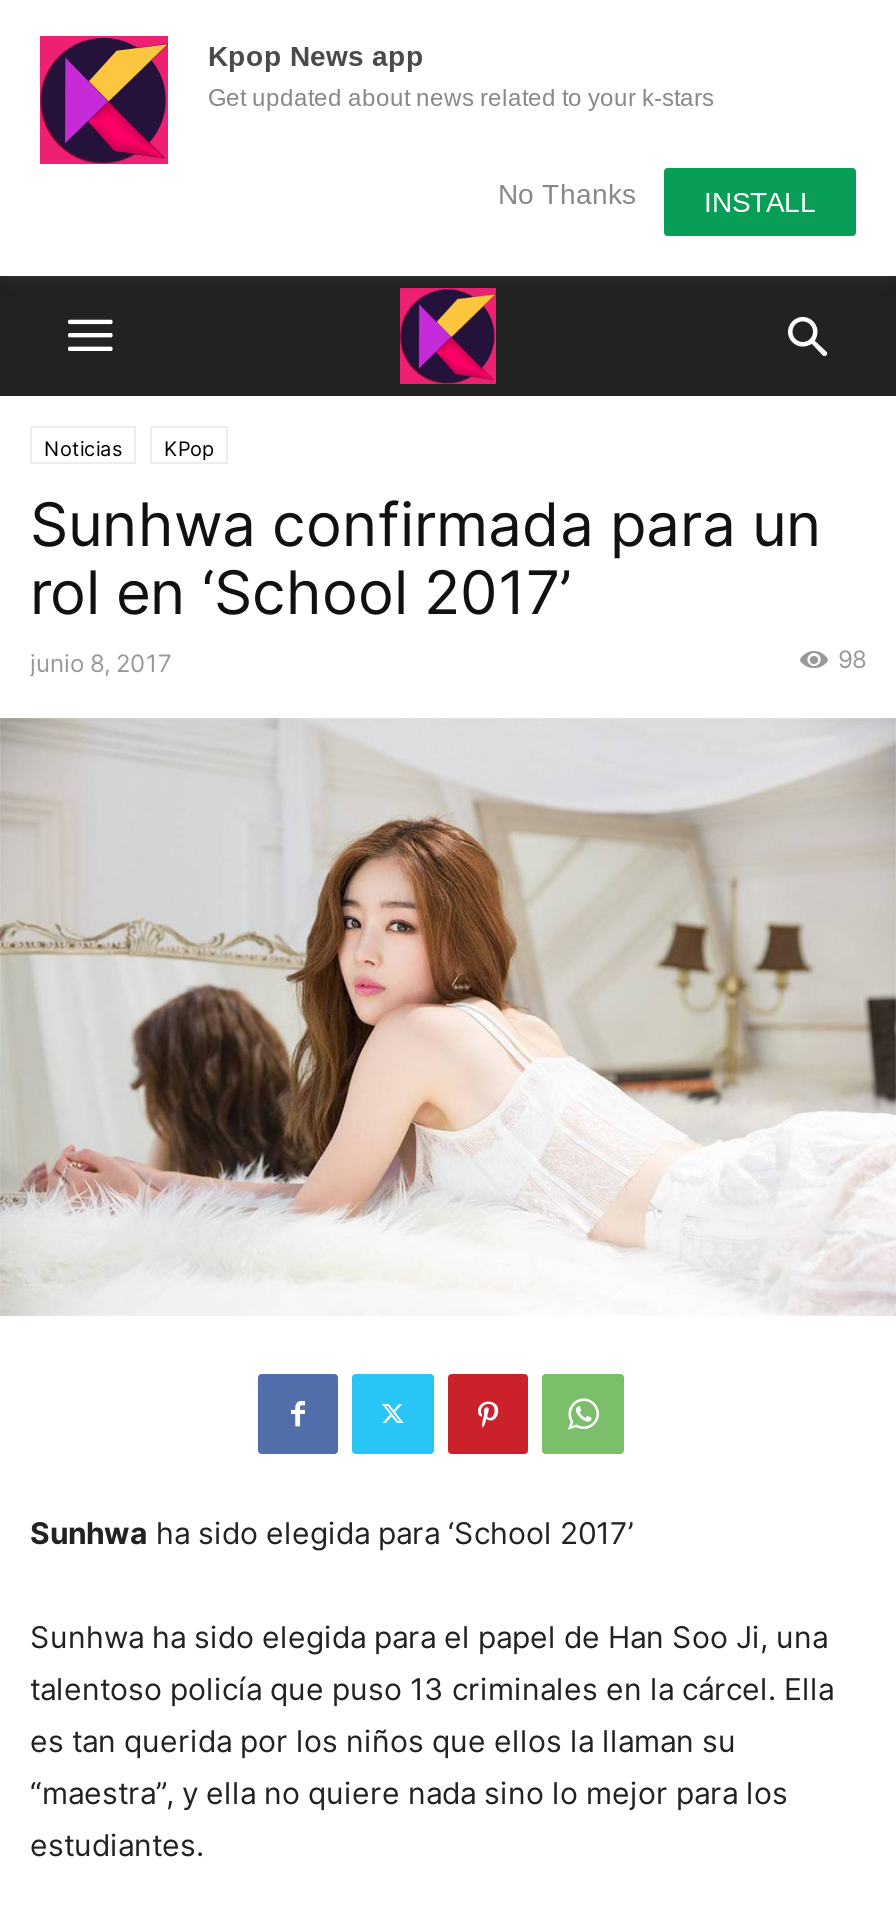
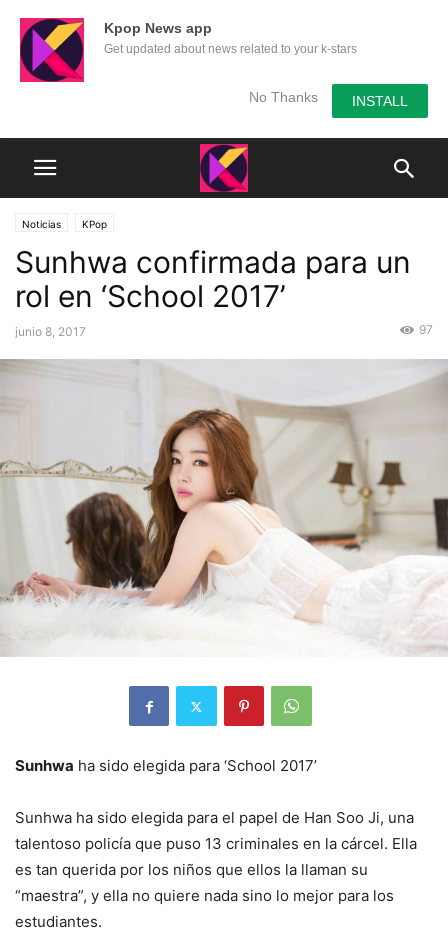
[838,644,866,674] 98 -> [419,322,433,337] 97

